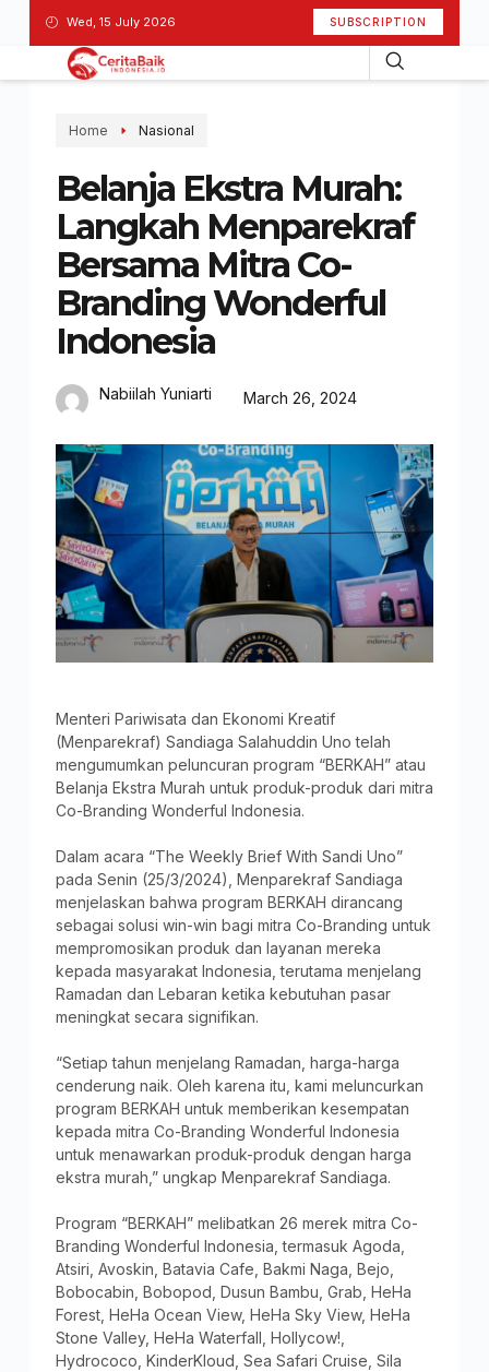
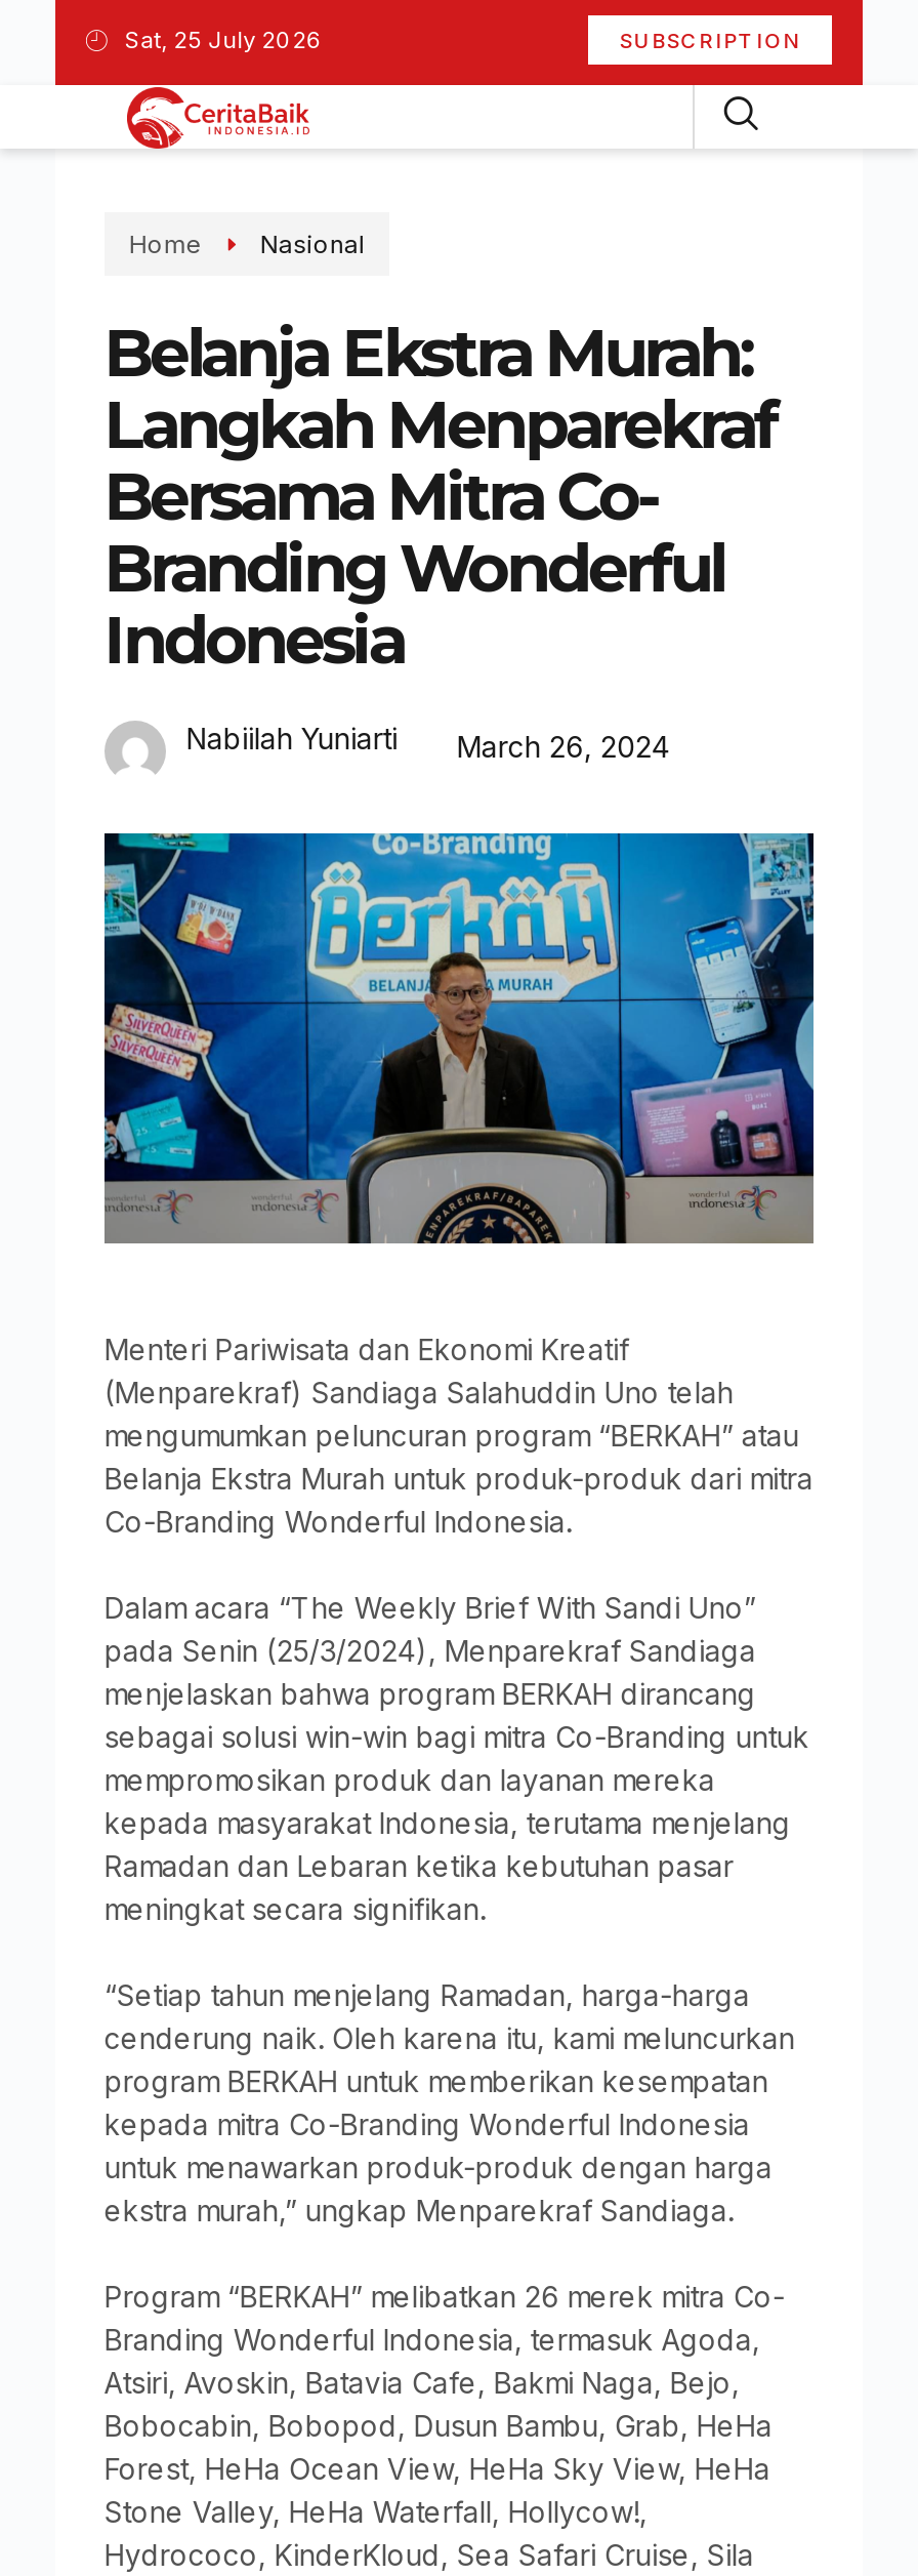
[66,14,175,29] Wed, 15 July 2026 -> [124,25,323,53] Sat, 25 July 2026

